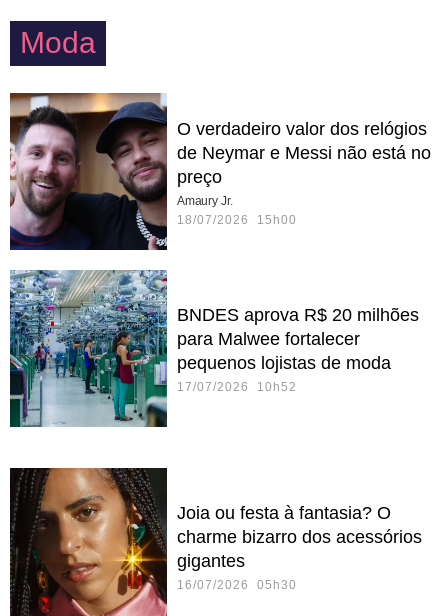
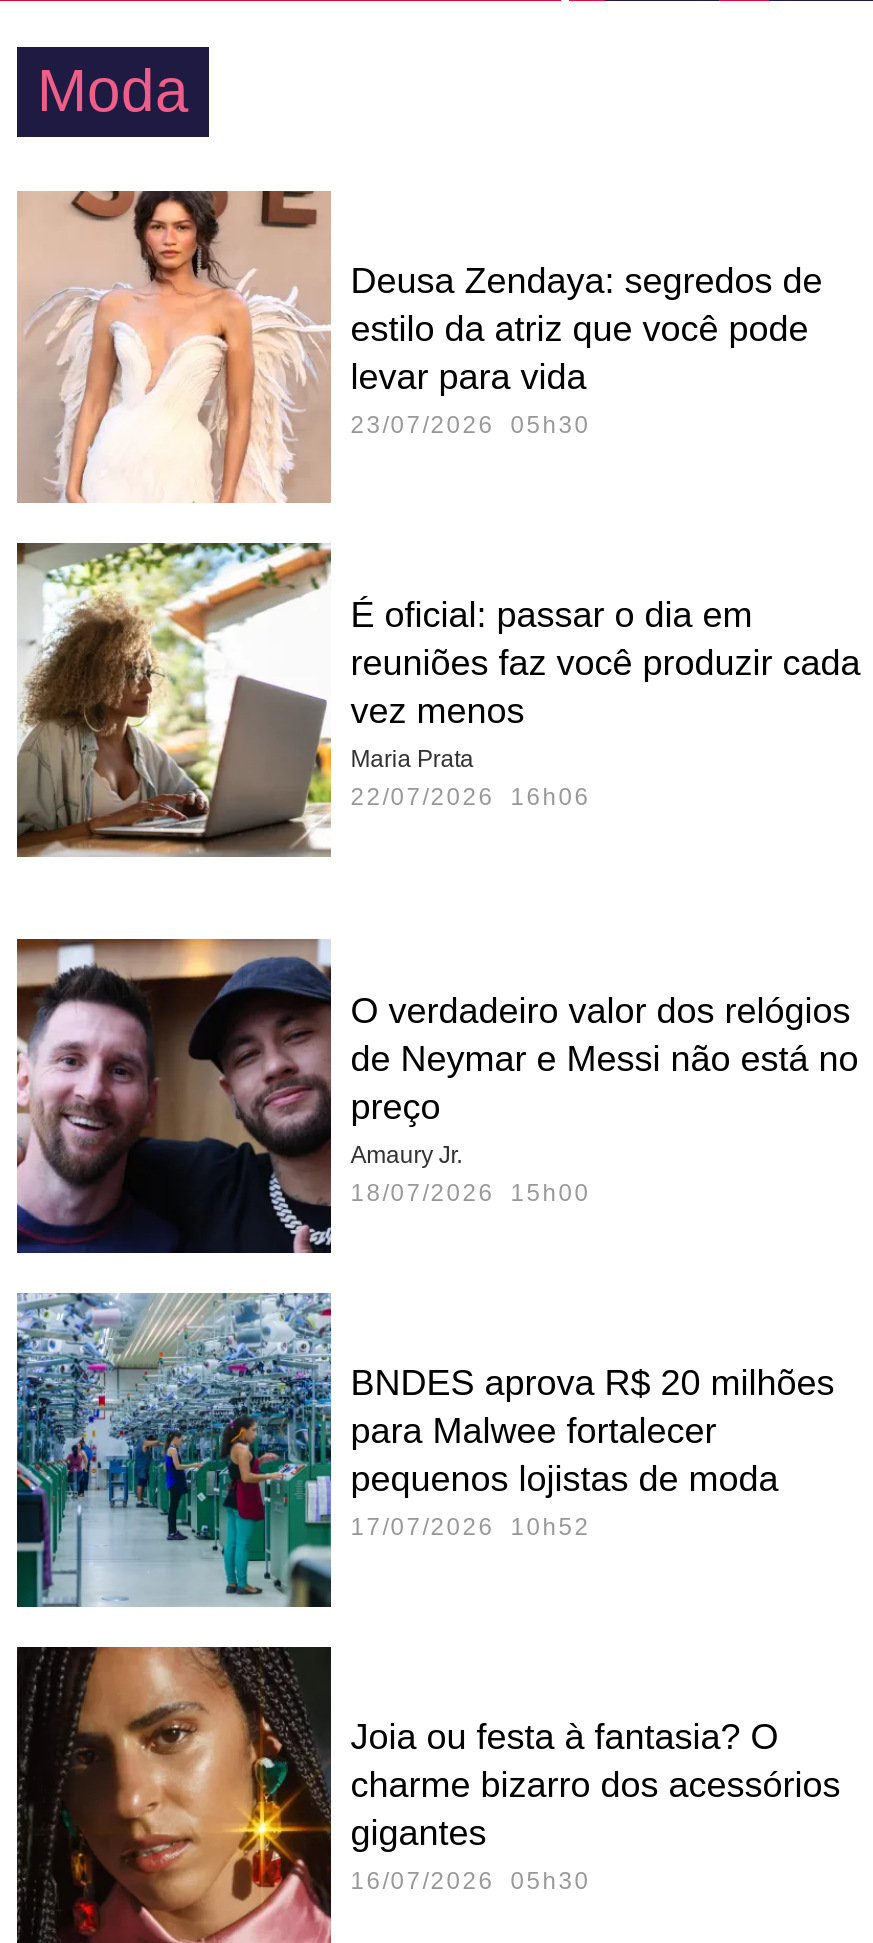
none -> [15,542,861,860] [image] | É oficial: passar o dia em | reuniões faz você produzir cada | vez menos | Maria Prata | 22/07/2026 16h06
none -> [17,190,823,504] [image] | Deusa Zendaya: segredos de | estilo da atriz que você pode | levar para vida | 23/07/2026 05h30
moved [8,91,431,394] -> [13,936,859,1541]: [image] | O verdadeiro valor dos relógios | de Neymar e Messi não está no | ... | pequenos lojistas de moda | 17/07/2026 10h52

